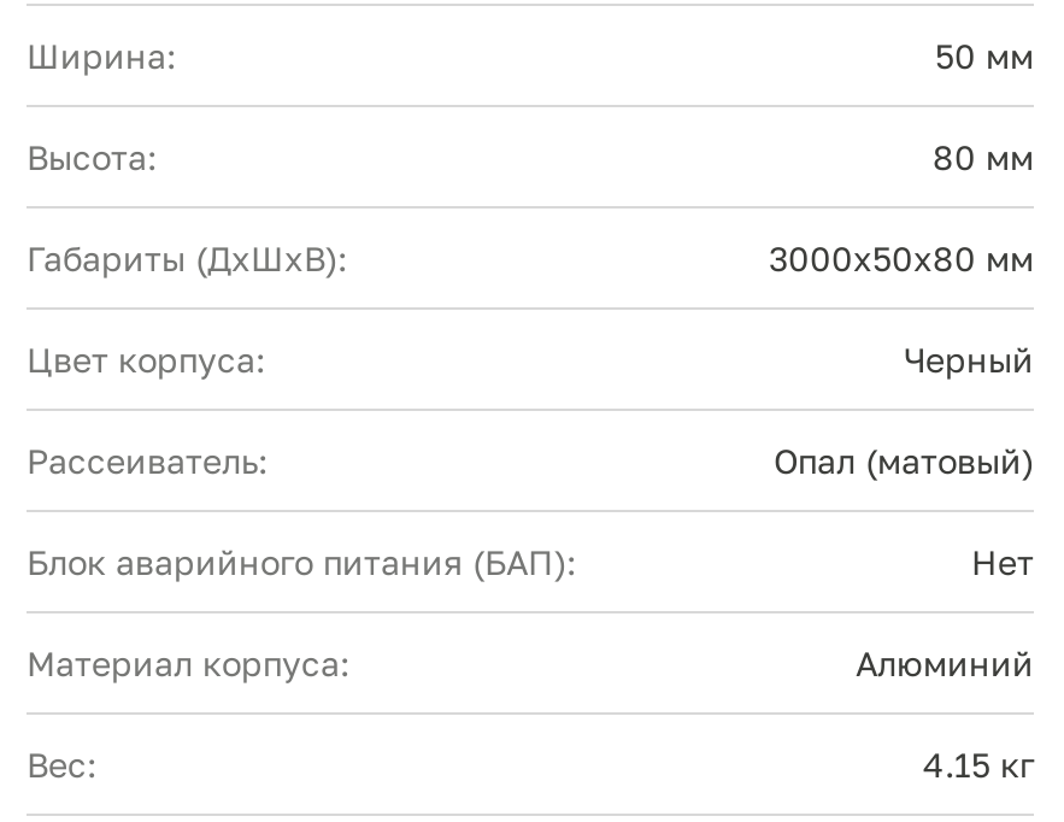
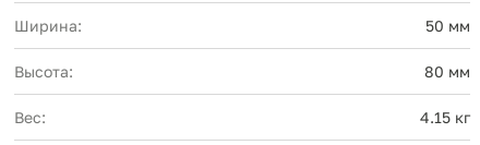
[27,237,1034,683] Габариты (ДхШхВ): | 3000x50x80 мм | Цвет корпуса: | Черный | Рассеиватель: | Опал (матовый) | Блок аварийного питания (БАП): | Нет | Материал корпуса: | Алюминий -> none

